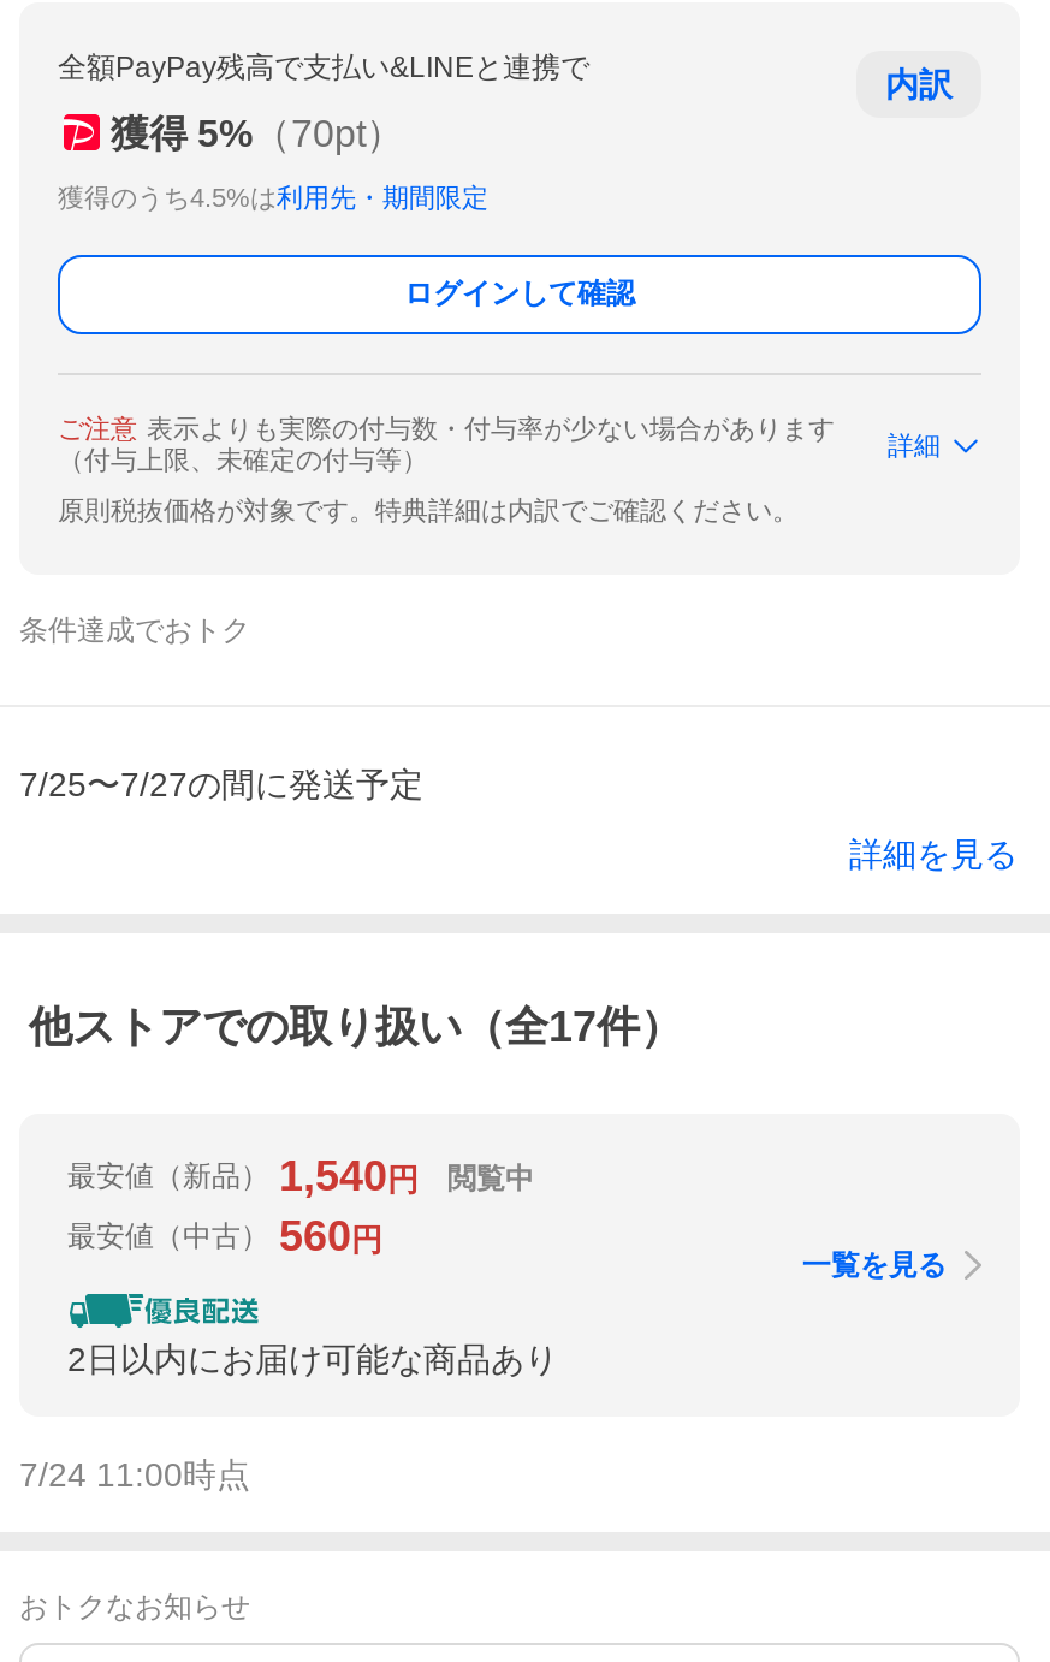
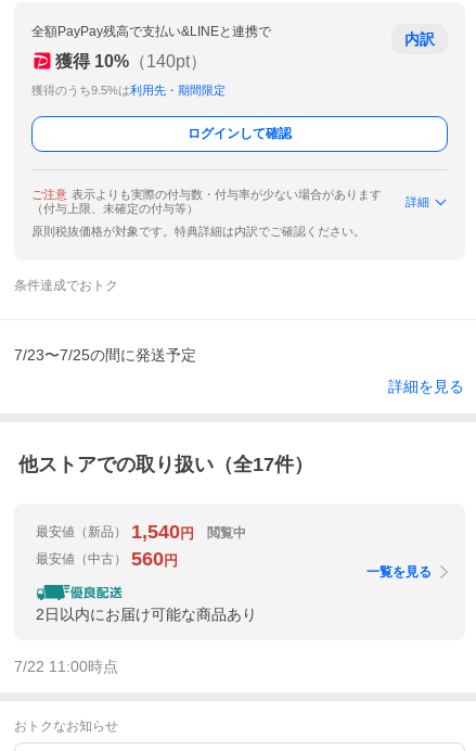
[111,112,404,153] 獲得 5%（70pt） -> [55,52,207,70] 獲得 10%（140pt）
[58,183,488,212] 獲得のうち4.5%は利用先・期間限定 -> [31,84,226,97] 獲得のうち9.5%は利用先・期間限定
[19,765,423,803] 7/25〜7/27の間に発送予定 -> [14,346,196,364] 7/23〜7/25の間に発送予定
[19,1456,250,1494] 7/24 11:00時点 -> [14,658,118,675] 7/22 11:00時点

